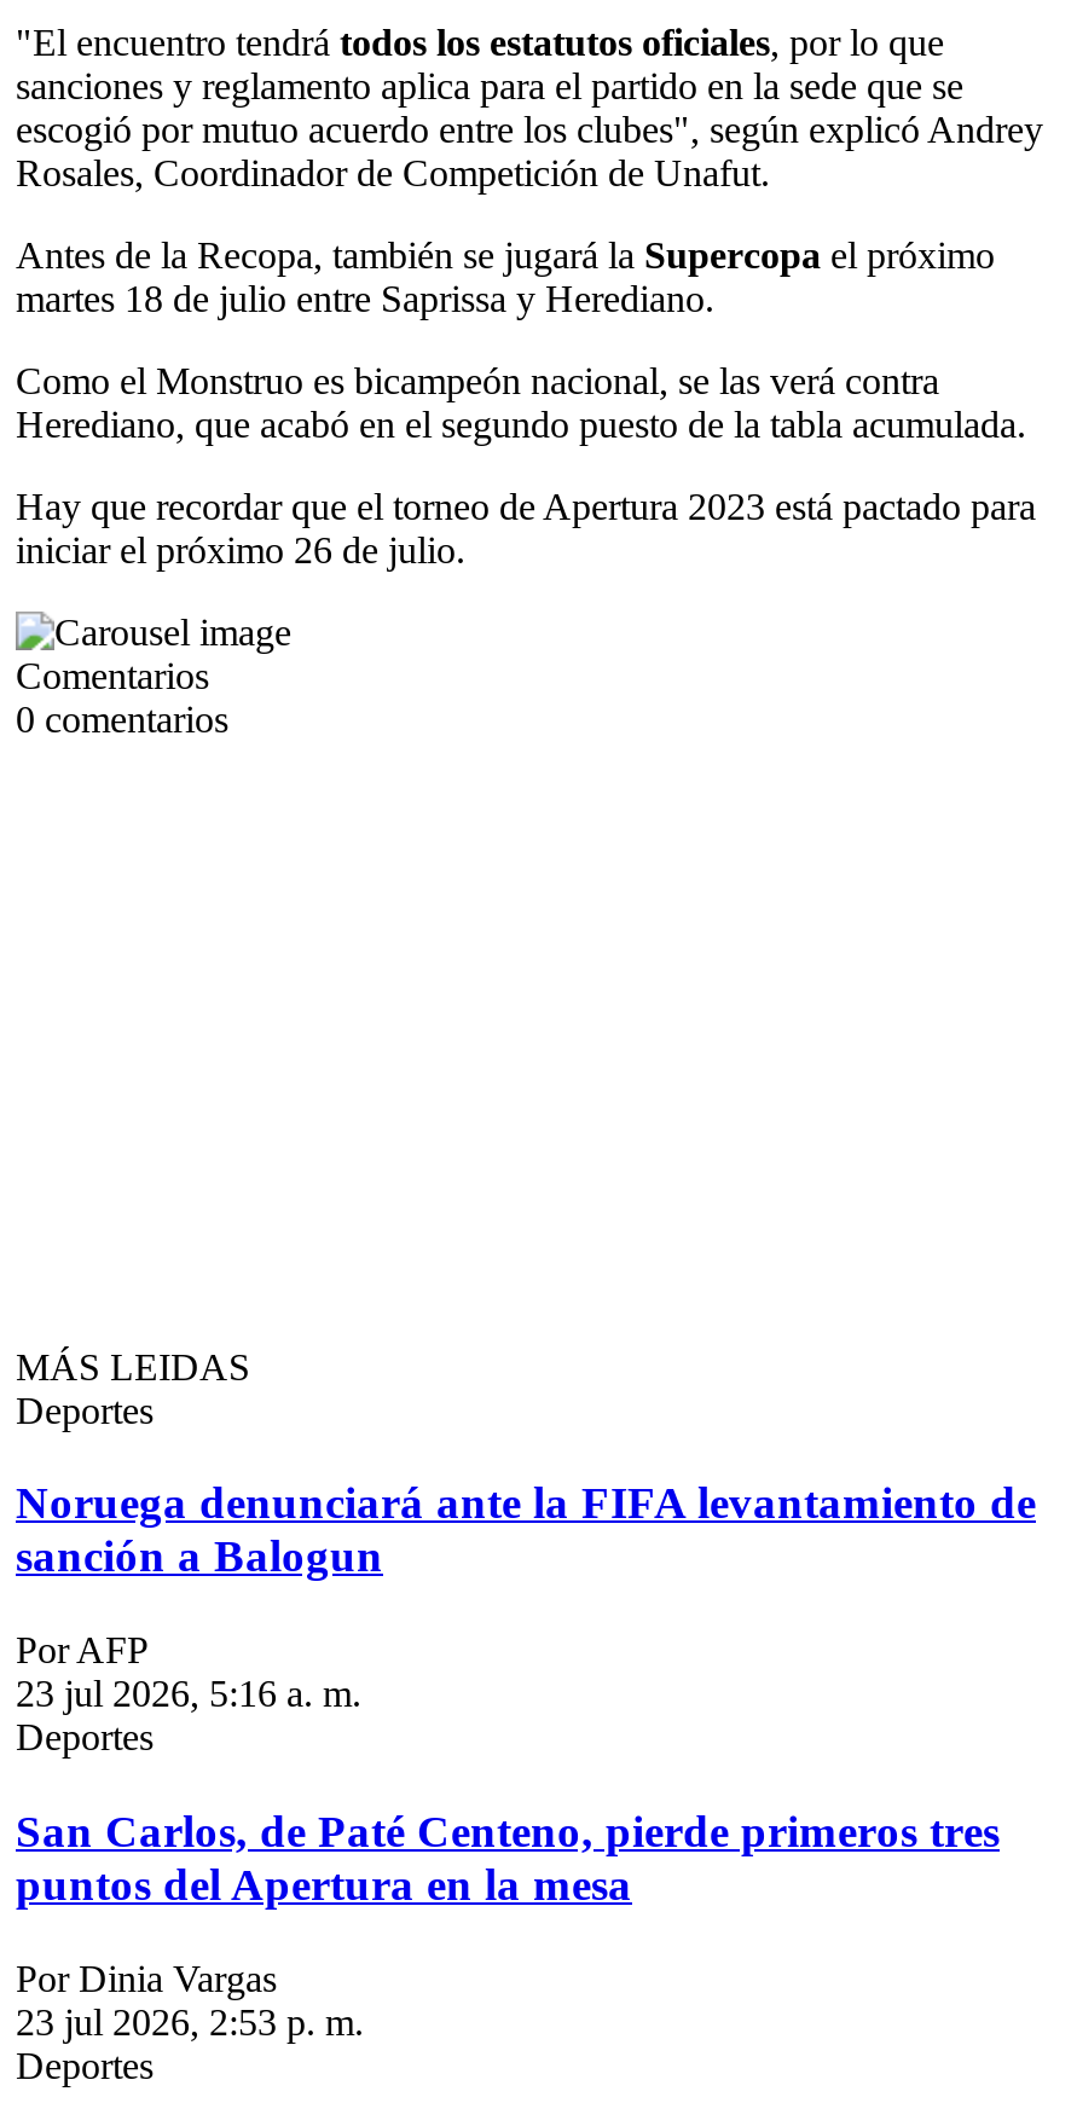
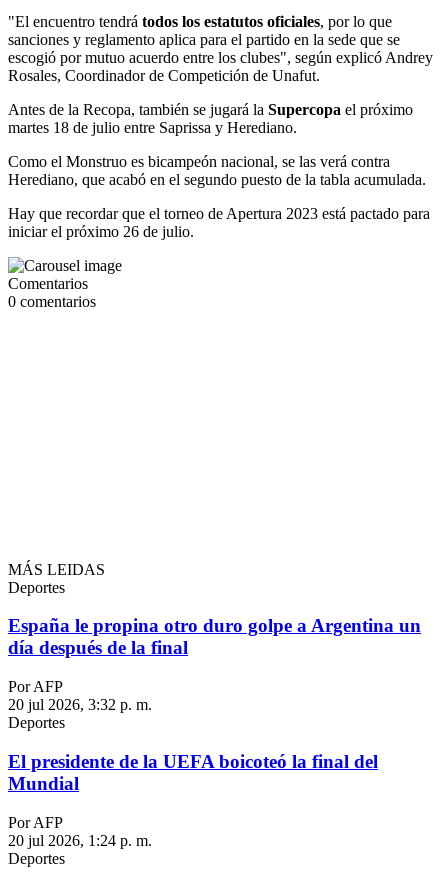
[16,1478,1036,1582] Noruega denunciará ante la FIFA levantamiento de | sanción a Balogun -> [8,615,421,658] España le propina otro duro golpe a Argentina un | día después de la final
[16,1673,361,1714] 23 jul 2026, 5:16 a. m. -> [8,696,152,713] 20 jul 2026, 3:32 p. m.
[16,1805,1000,1909] San Carlos, de Paté Centeno, pierde primeros tres | puntos del Apertura en la mesa -> [8,751,378,794] El presidente de la UEFA boicoteó la final del | Mundial
[16,1957,364,2042] Por Dinia Vargas | 23 jul 2026, 2:53 p. m. -> [8,814,152,849] Por AFP | 20 jul 2026, 1:24 p. m.

